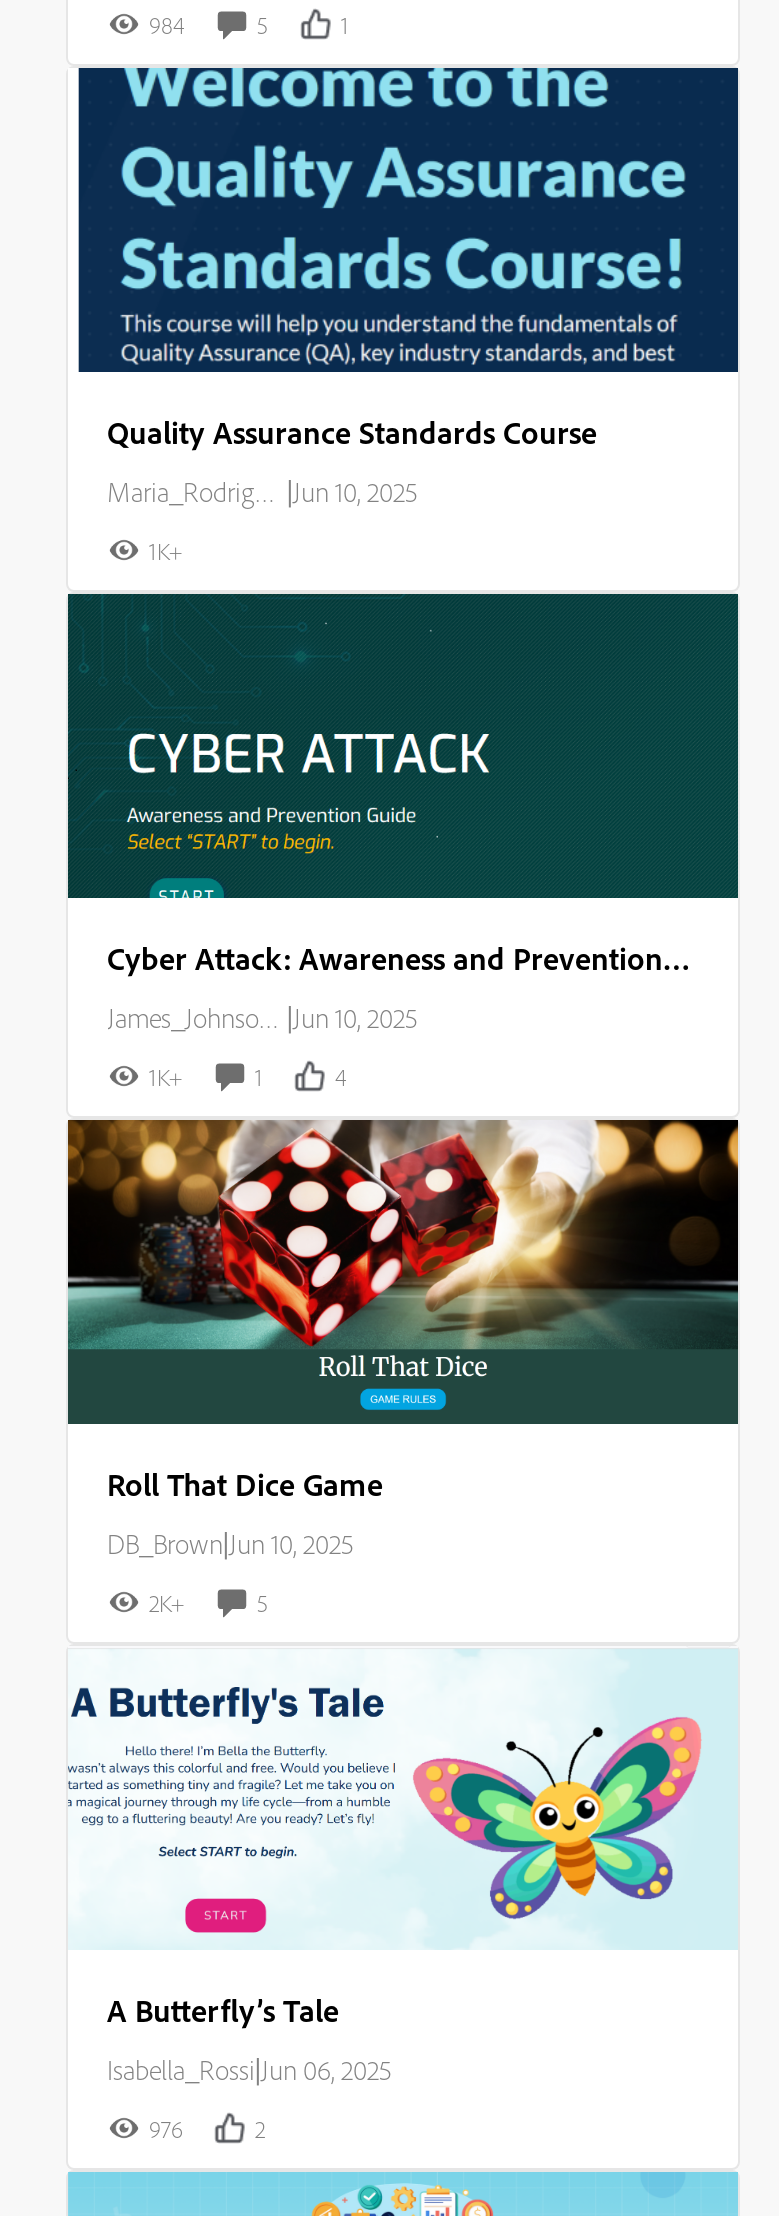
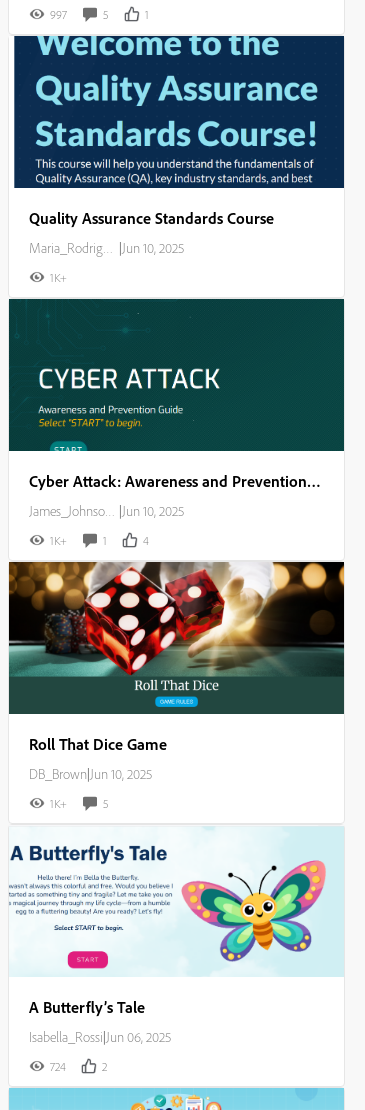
[149,10,185,40] 984 -> [49,7,66,22] 997
[149,1588,185,1618] 2K+ -> [49,796,66,811] 1K+
[149,2114,183,2144] 976 -> [49,1059,65,1074] 724

